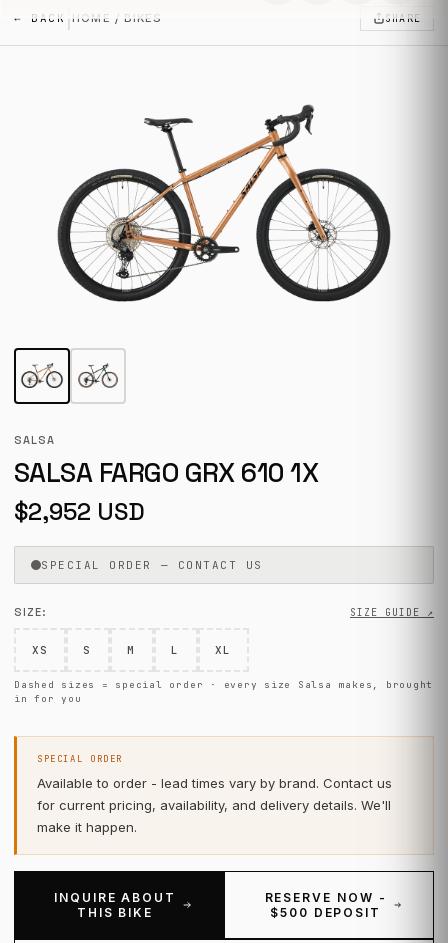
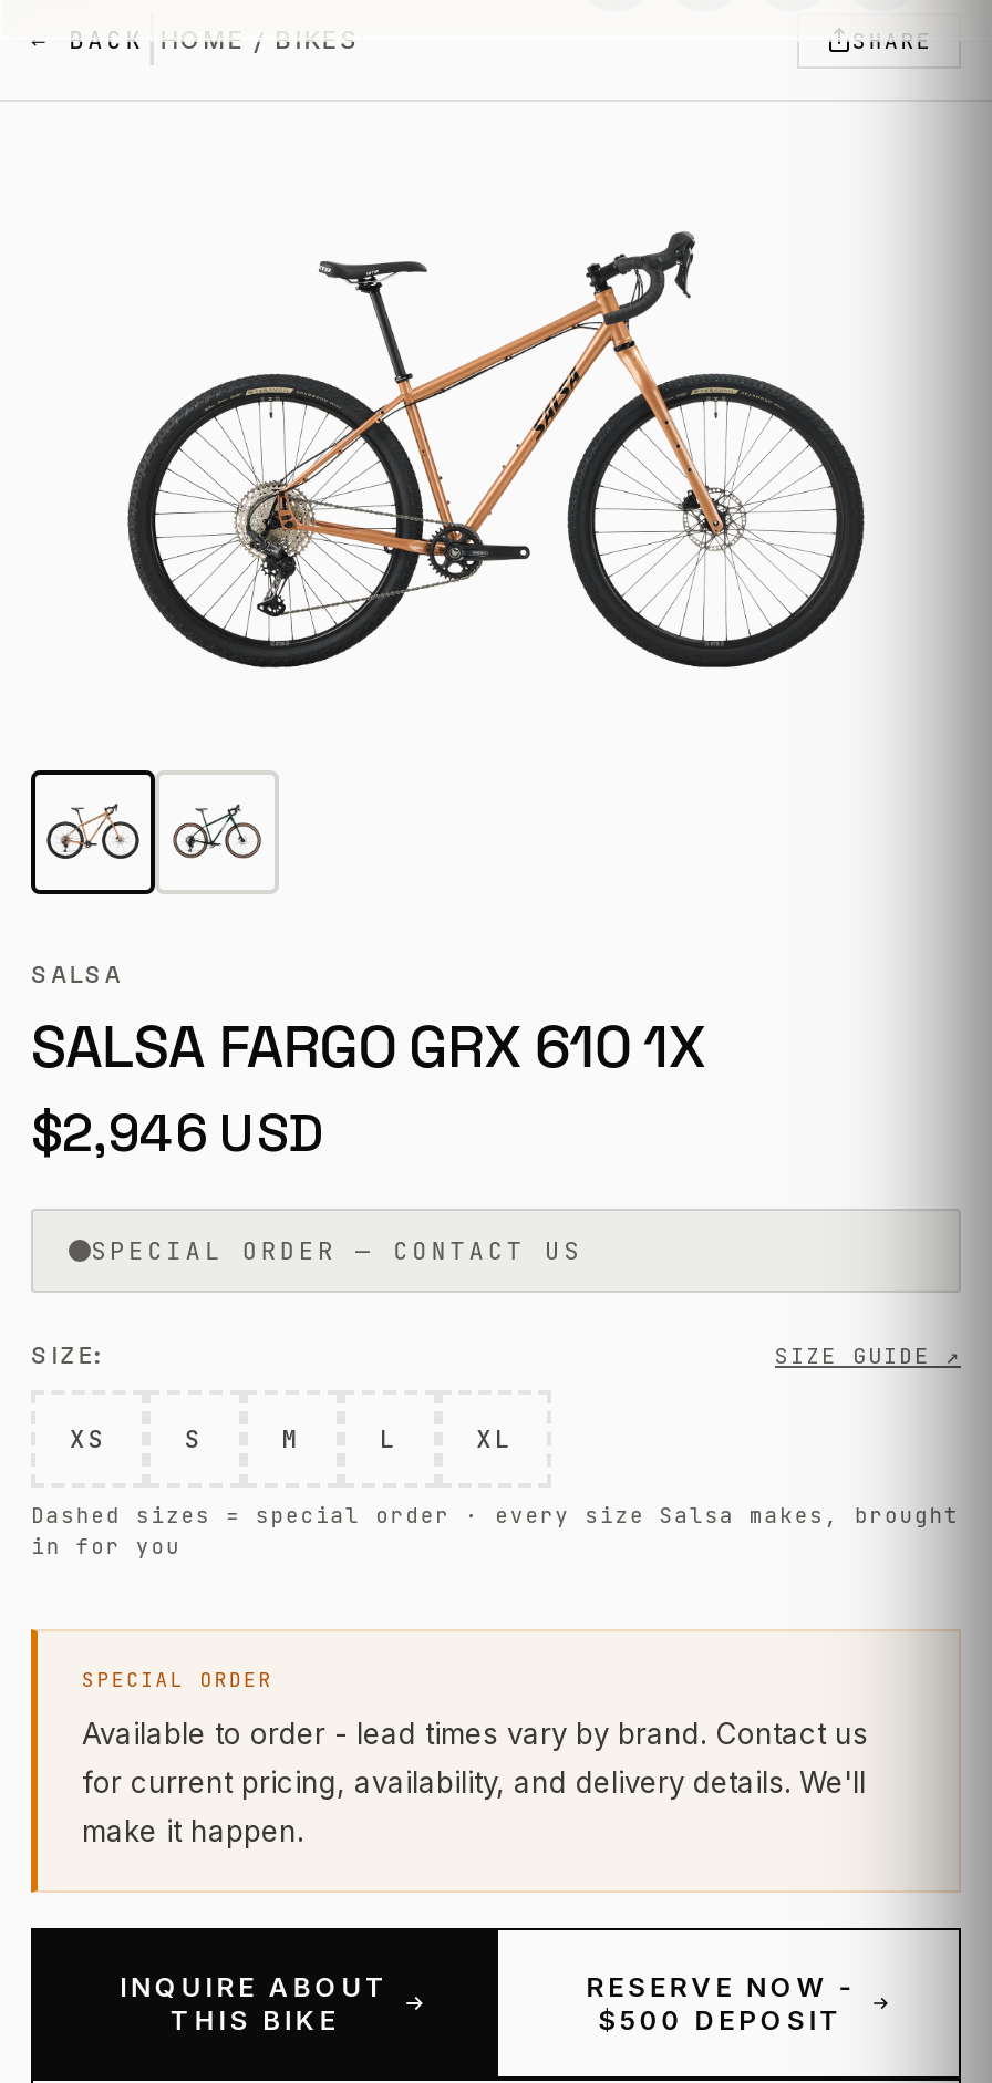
[14,496,145,527] $2,952 USD -> [31,1097,325,1166] $2,946 USD

